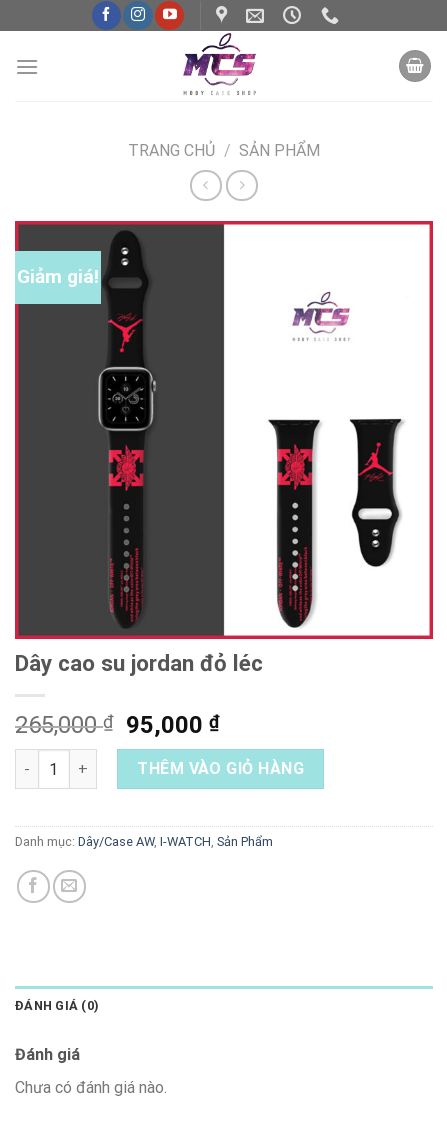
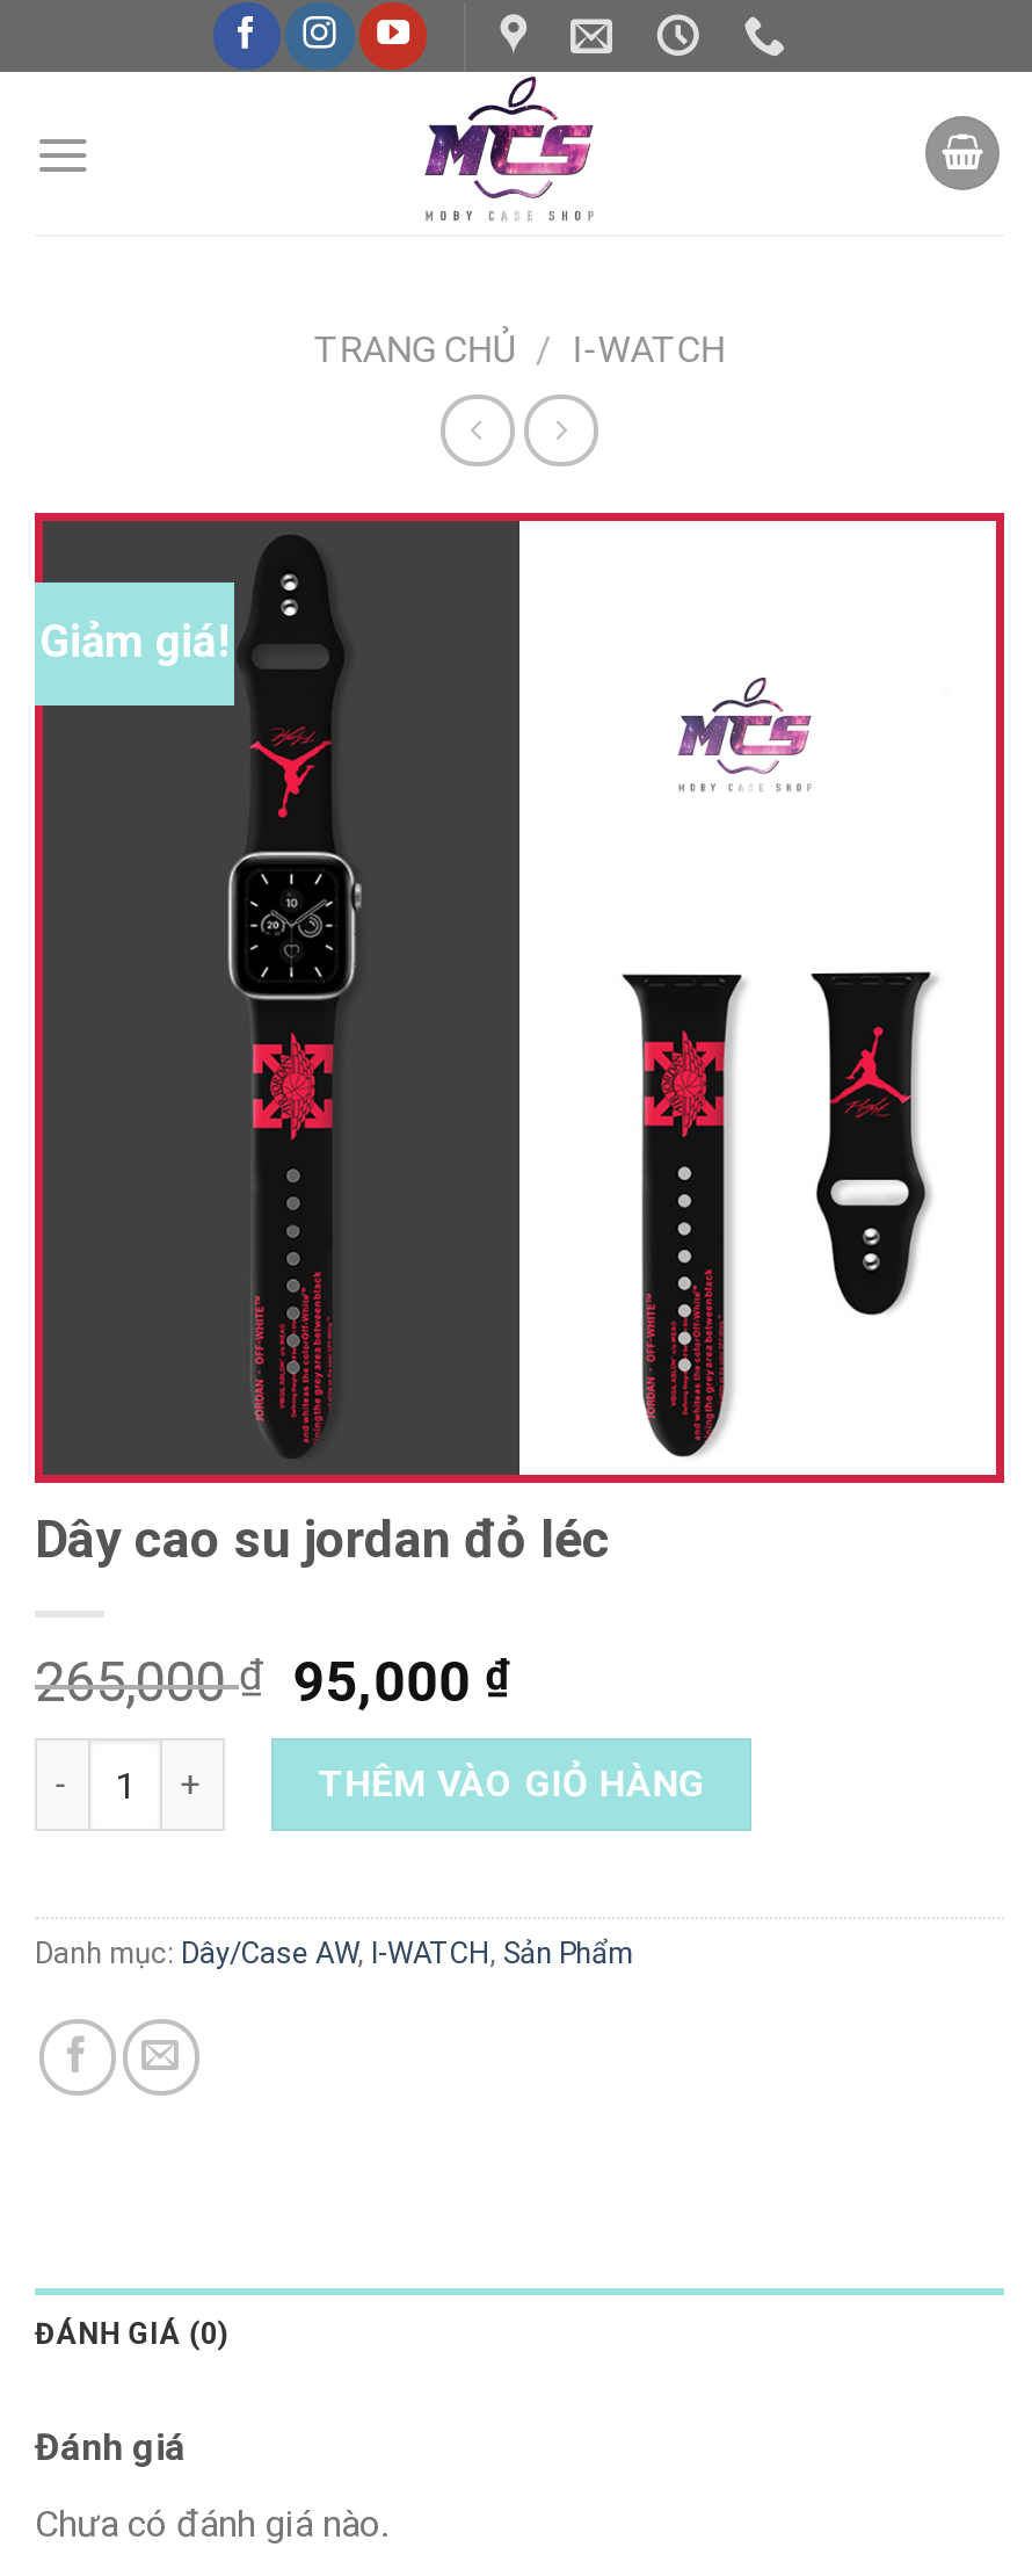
[128,141,320,160] TRANG CHỦ / SẢN PHẨM -> [314,327,725,371] TRANG CHỦ / I-WATCH

